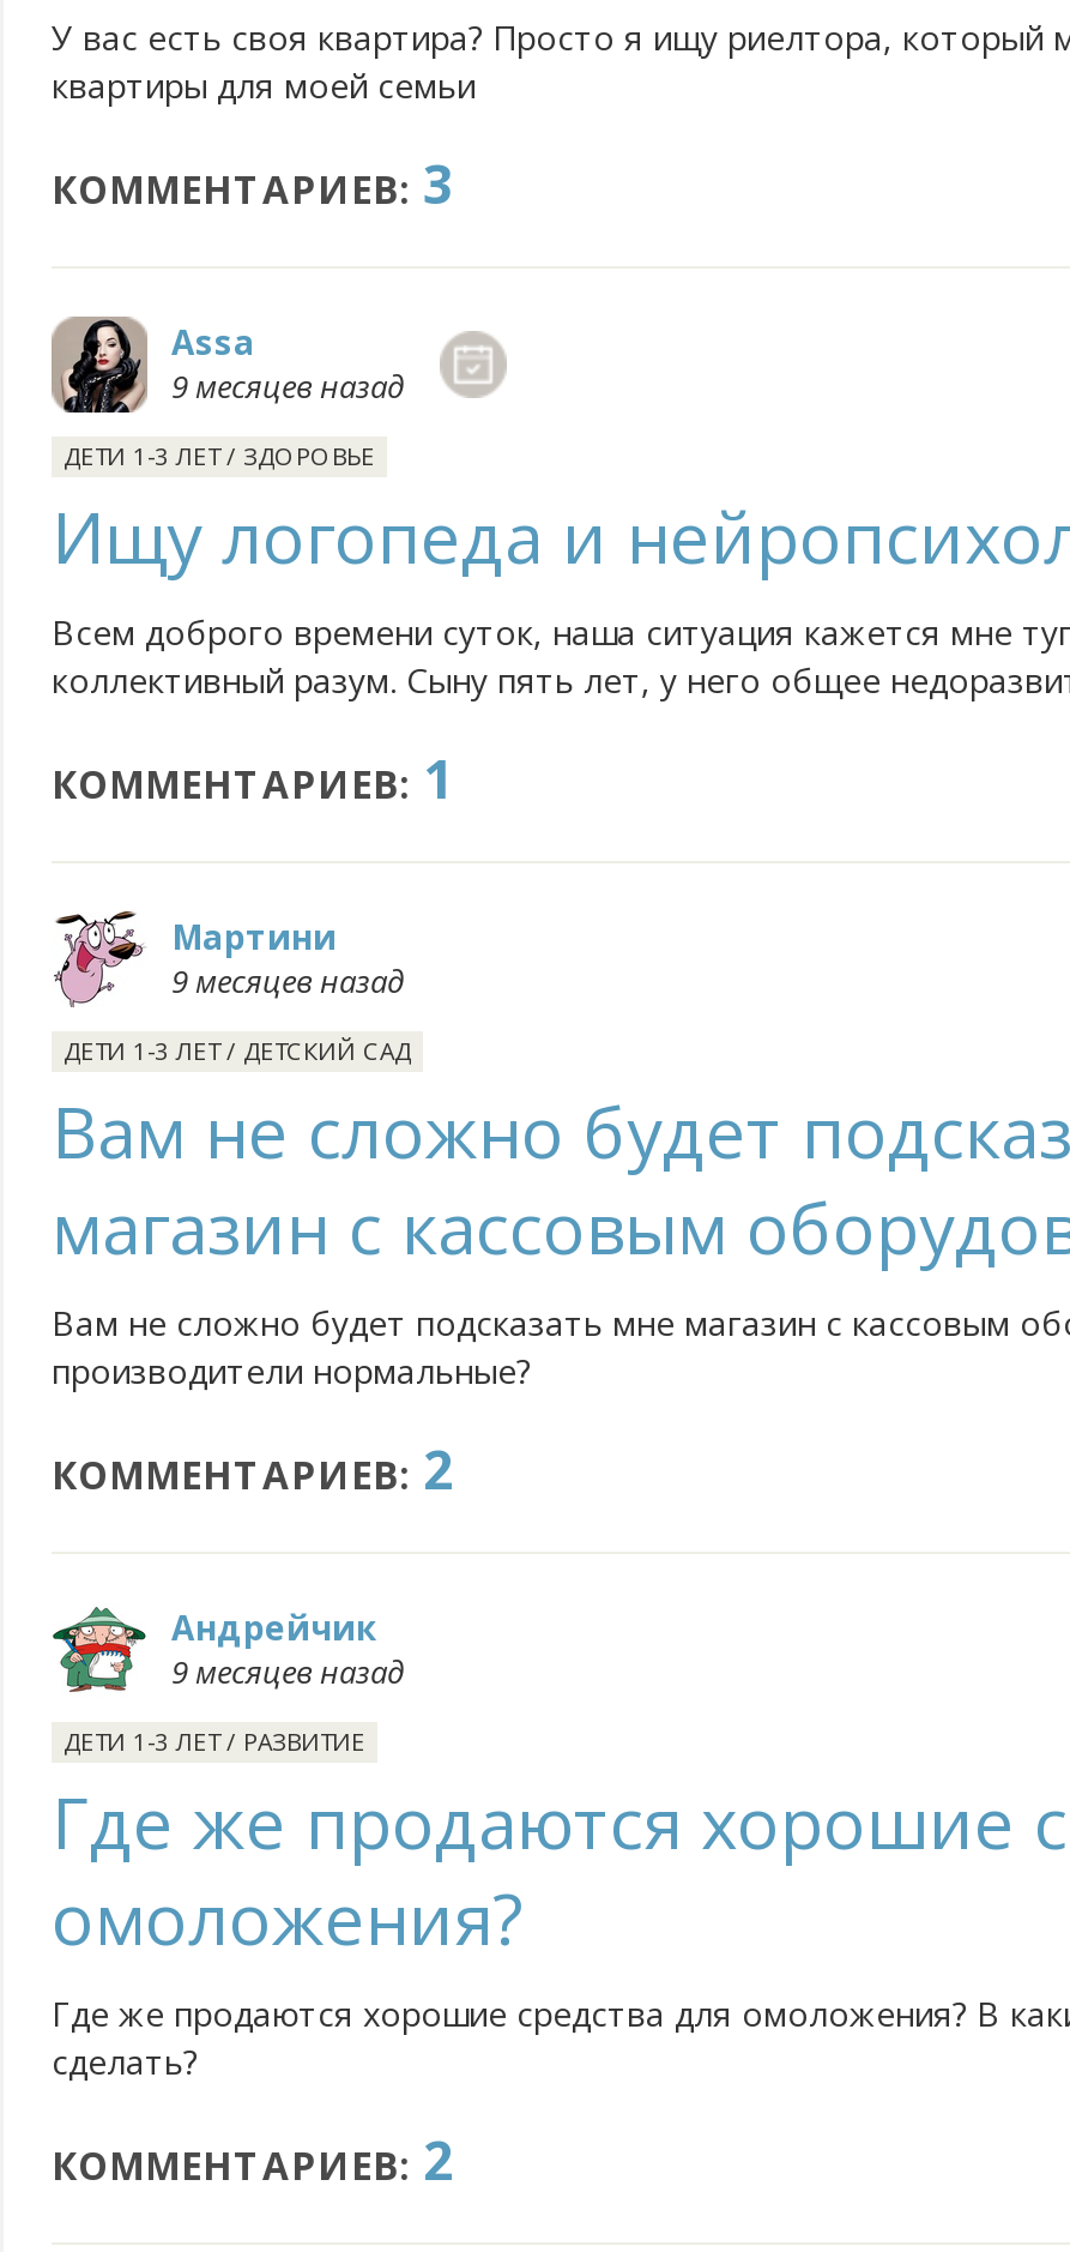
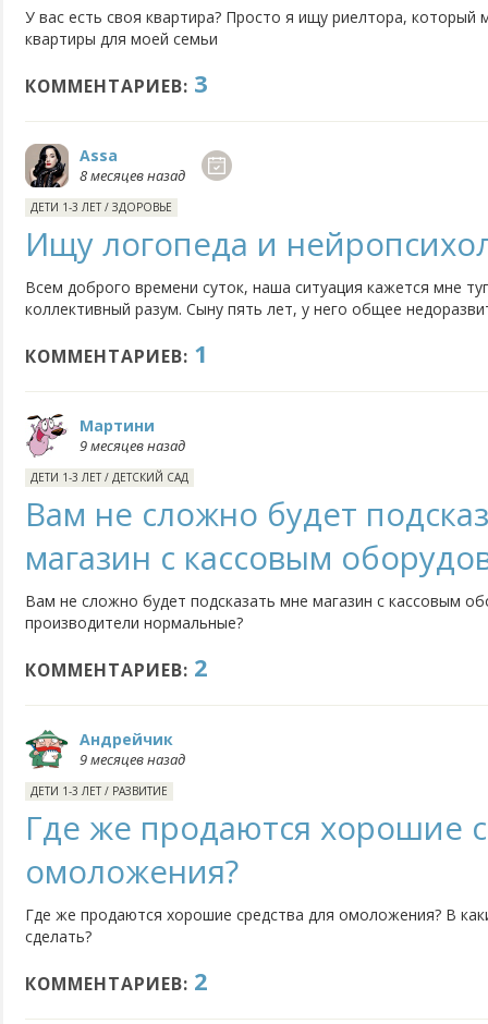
[171,365,404,408] 9 месяцев назад -> [80,166,185,185] 8 месяцев назад

